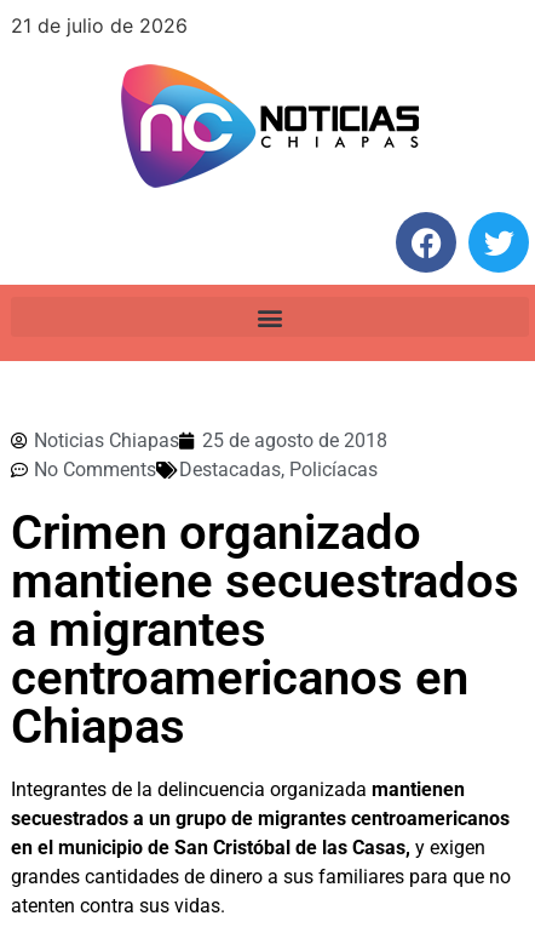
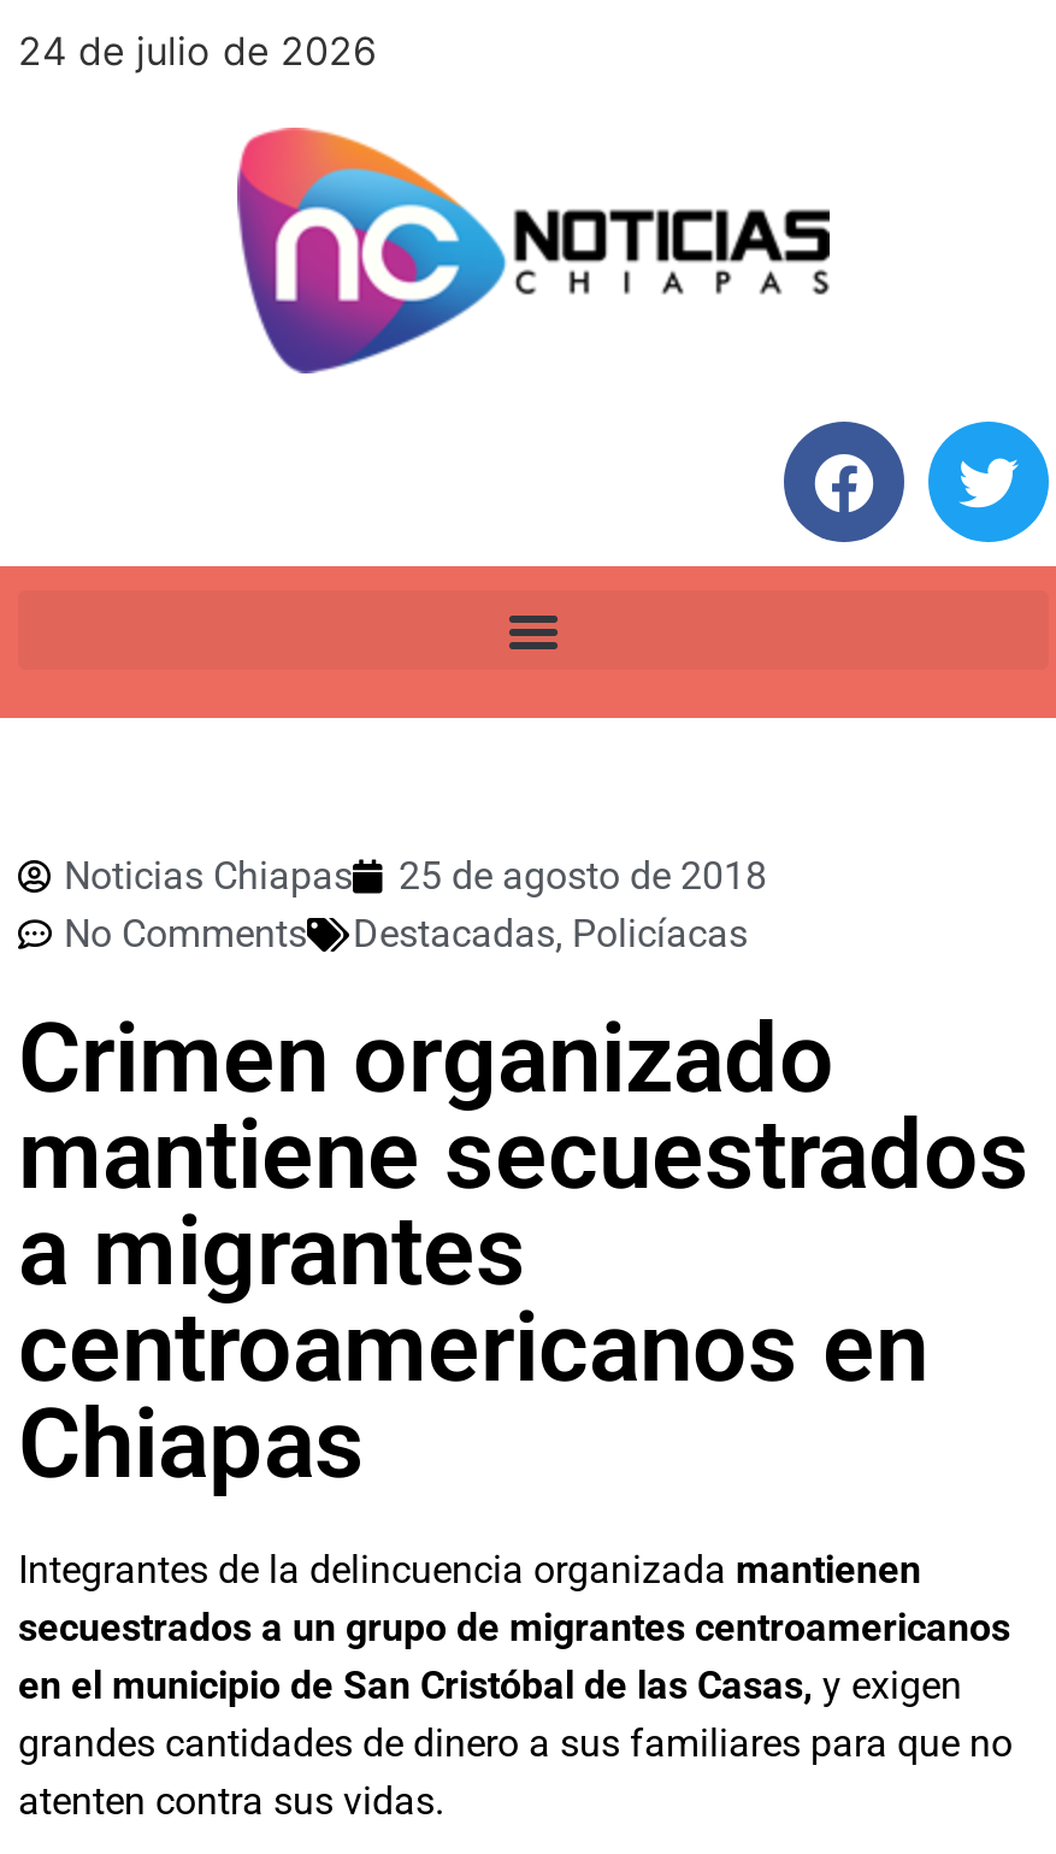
[11,13,188,38] 21 de julio de 2026 -> [18,27,377,75] 24 de julio de 2026

